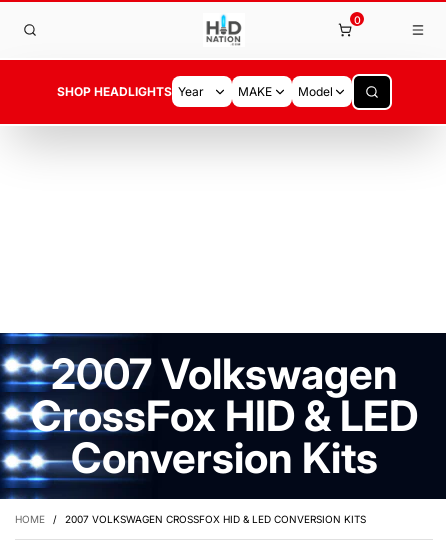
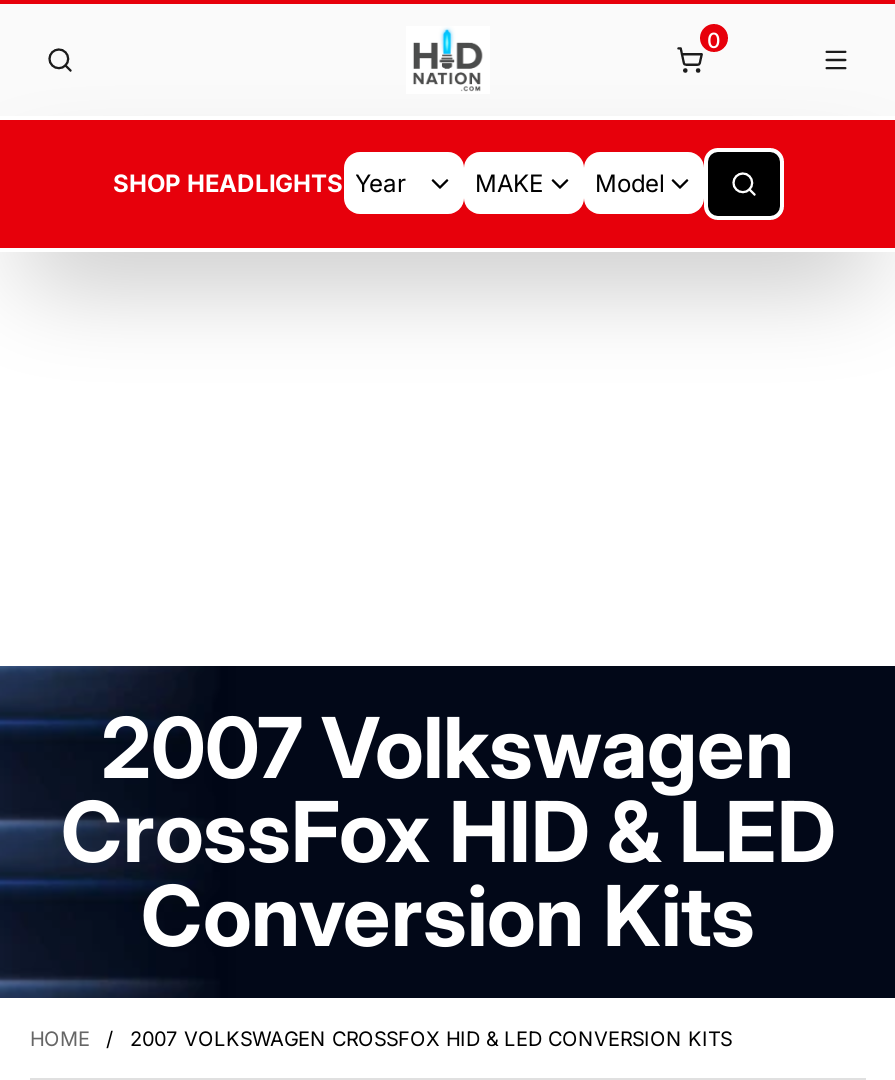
[3,332,128,499] [image] -> [6,664,242,998] [image]

